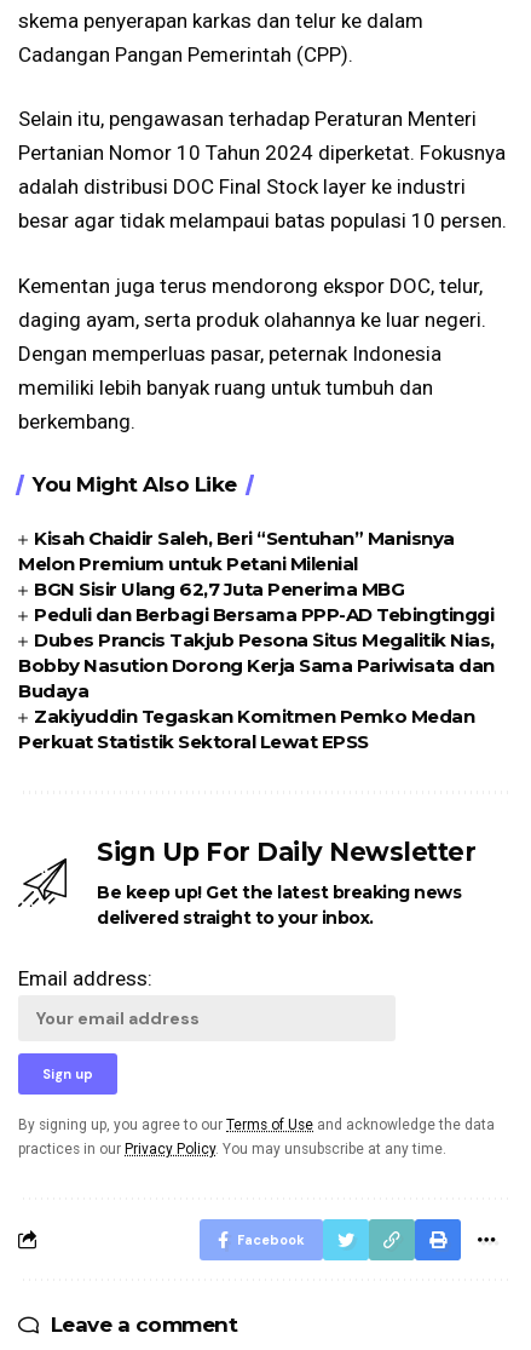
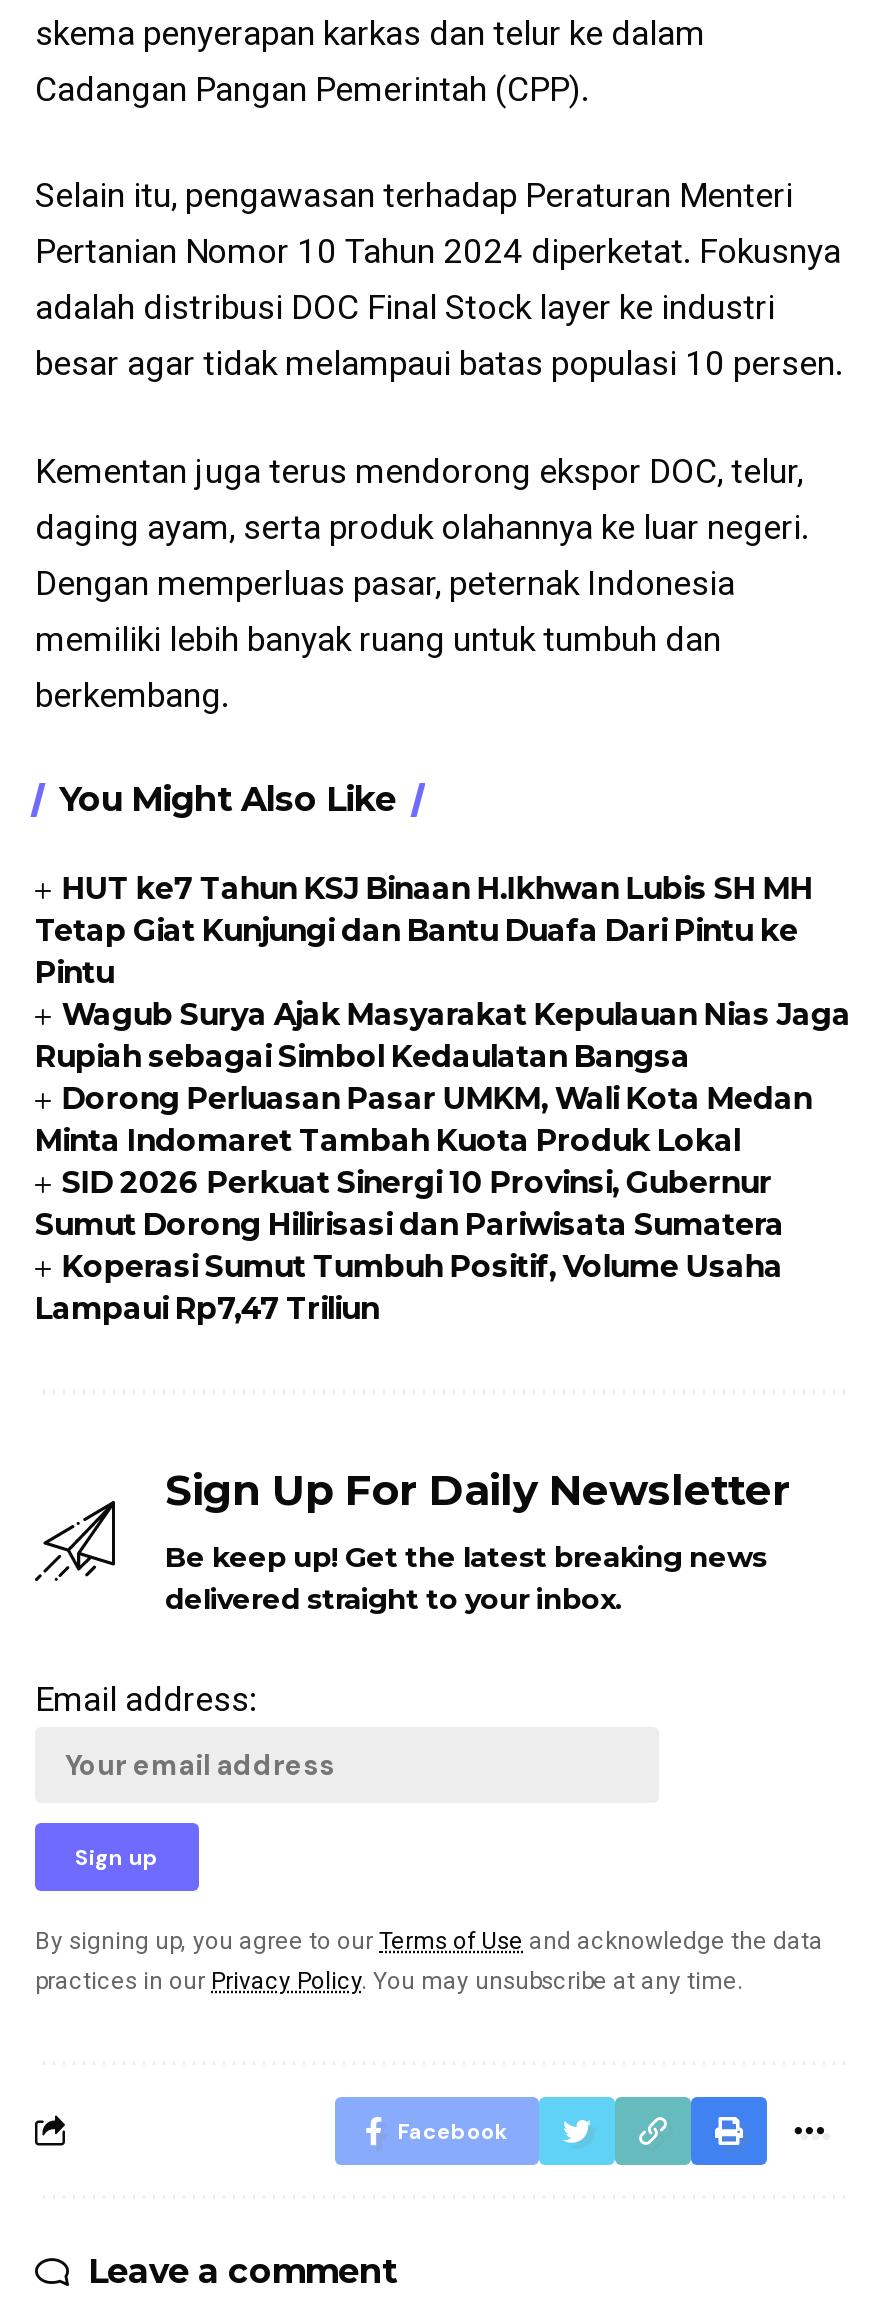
[18,526,495,753] Kisah Chaidir Saleh, Beri “Sentuhan” Manisnya | Melon Premium untuk Petani Milenial | BGN Sisir Ulang 62,7 Juta Penerima MBG | Peduli dan Berbagi Bersama PPP-AD Tebingtinggi | Dubes Prancis Takjub Pesona Situs Megalitik Nias, | Bobby Nasution Dorong Kerja Sama Pariwisata dan | Budaya | Zakiyuddin Tegaskan Komitmen Pemko Medan | Perkuat Statistik Sektoral Lewat EPSS -> [35,868,851,1326] HUT ke7 Tahun KSJ Binaan H.Ikhwan Lubis SH MH | Tetap Giat Kunjungi dan Bantu Duafa Dari Pintu ke | Pintu | Wagub Surya Ajak Masyarakat Kepulauan Nias Jaga | Rupiah sebagai Simbol Kedaulatan Bangsa | Dorong Perluasan Pasar UMKM, Wali Kota Medan | Minta Indomaret Tambah Kuota Produk Lokal | SID 2026 Perkuat Sinergi 10 Provinsi, Gubernur | Sumut Dorong Hilirisasi dan Pariwisata Sumatera | Koperasi Sumut Tumbuh Positif, Volume Usaha | Lampaui Rp7,47 Triliun

